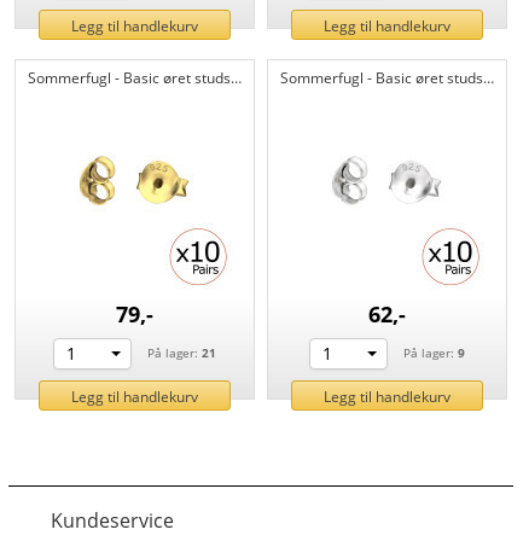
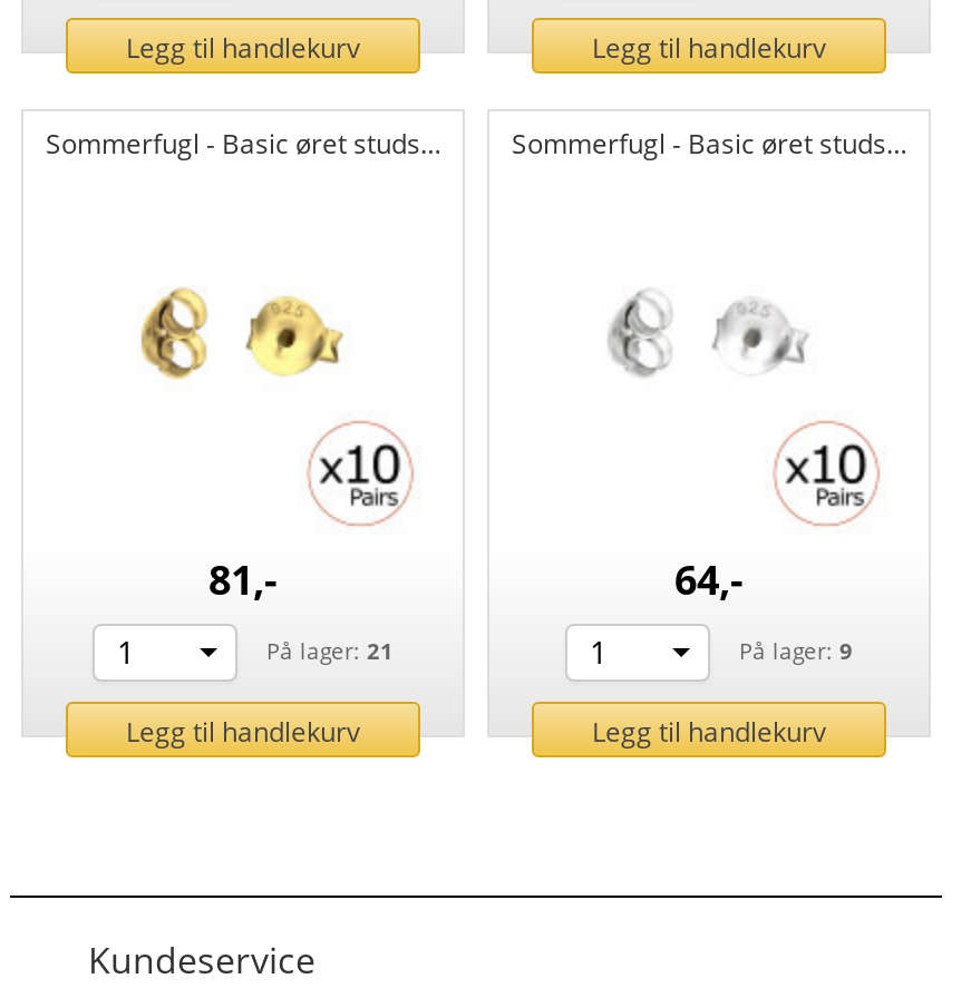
[116,300,153,329] 79,- -> [208,553,278,606] 81,-
[368,300,406,329] 62,- -> [674,553,744,606] 64,-

